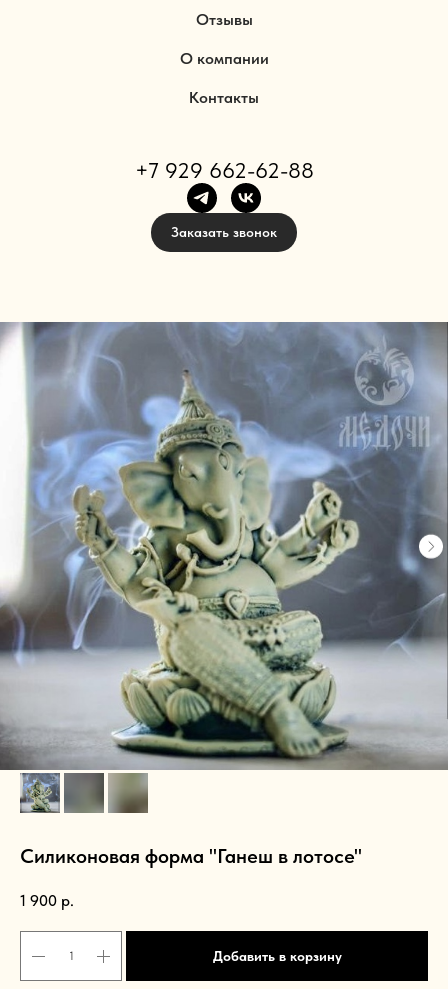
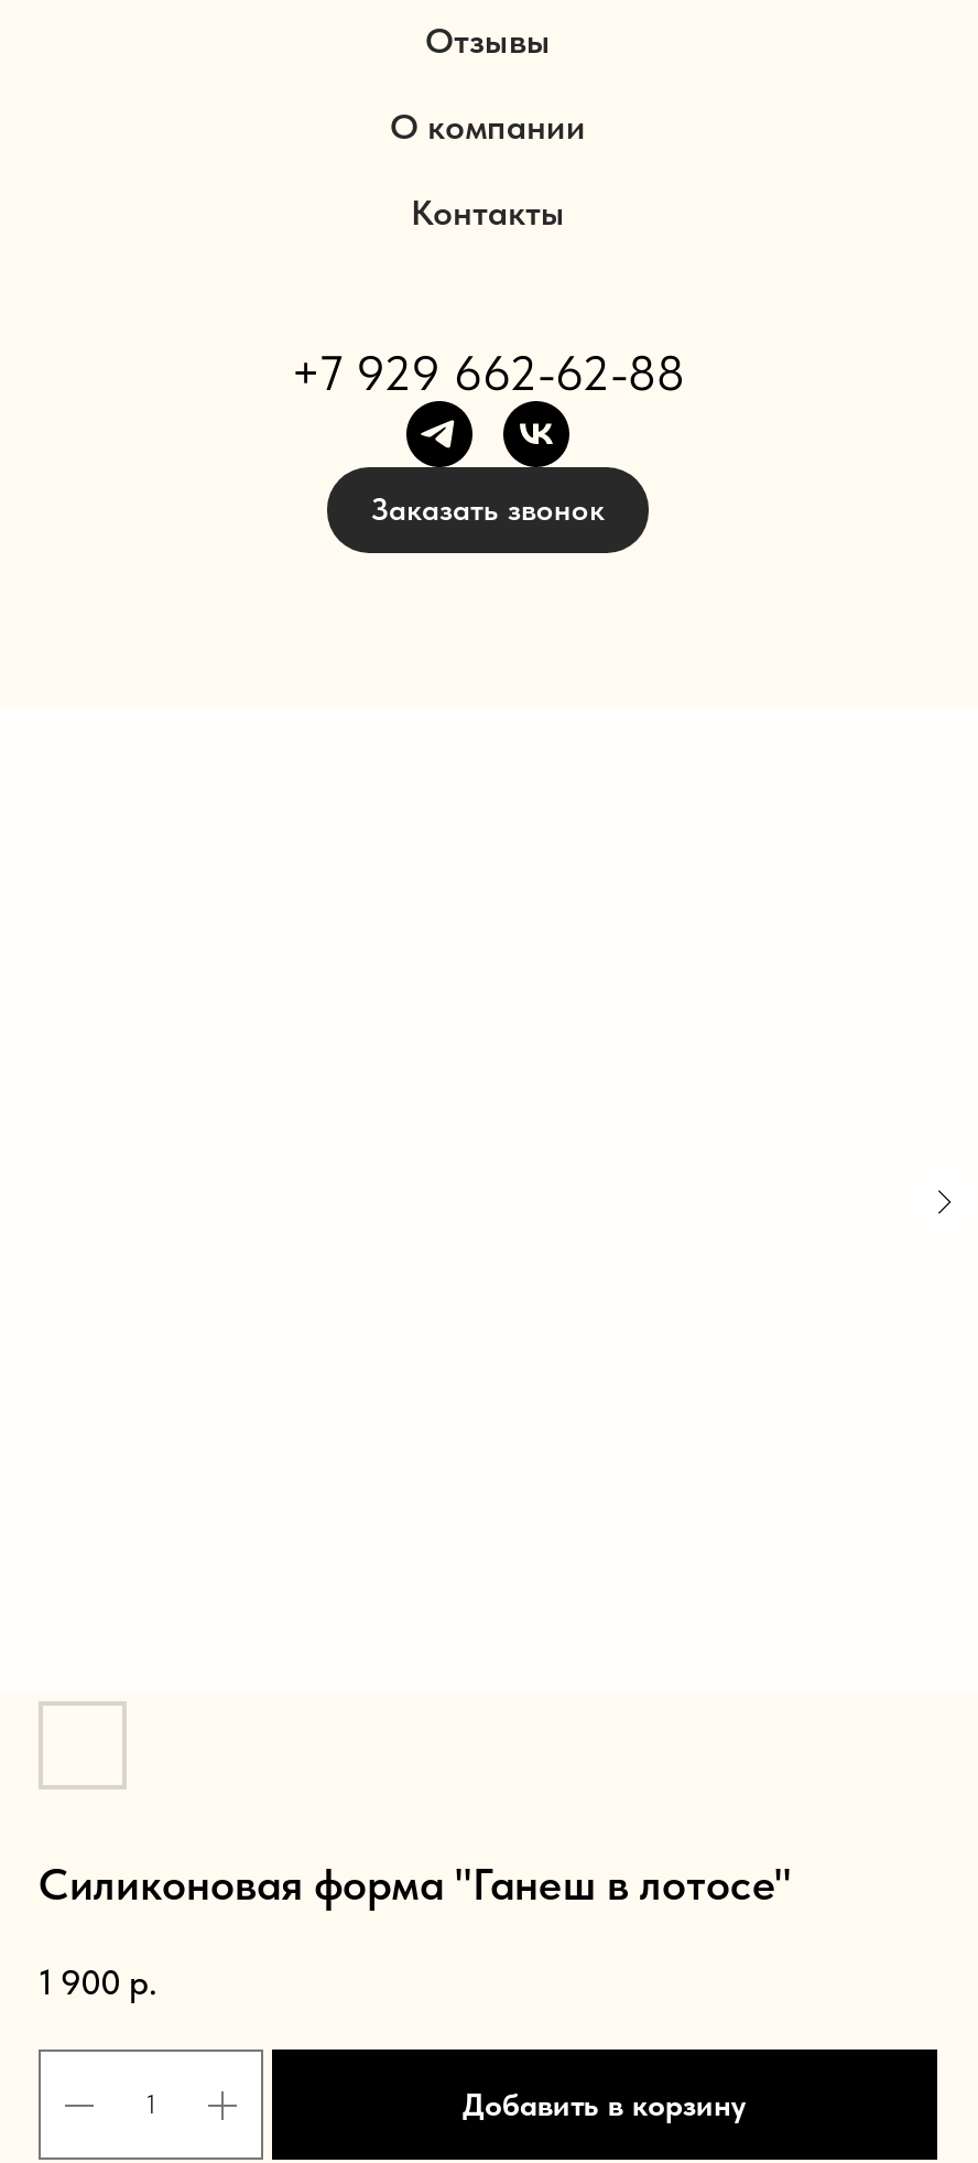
[3,321,445,814] [image] -> none

